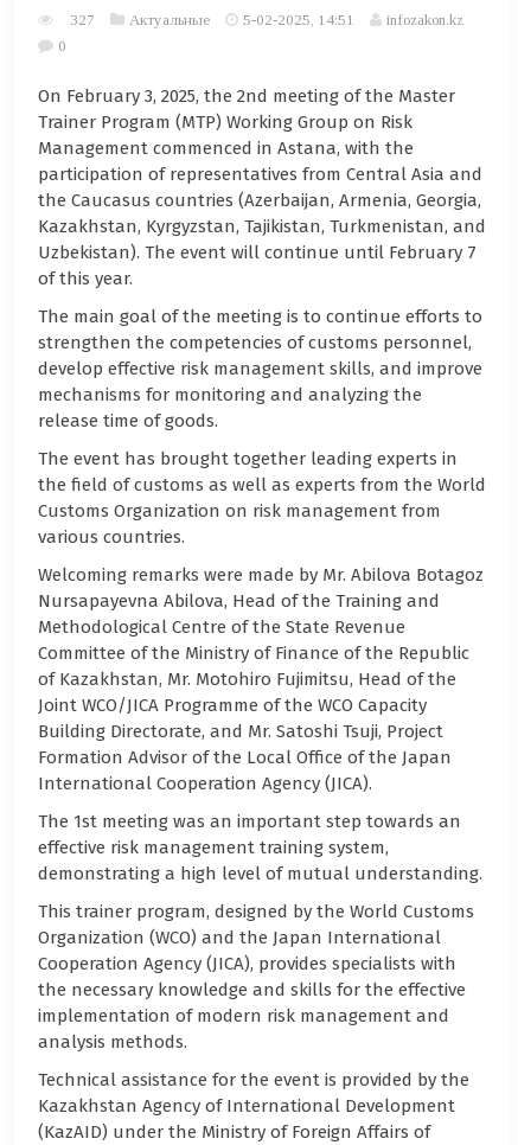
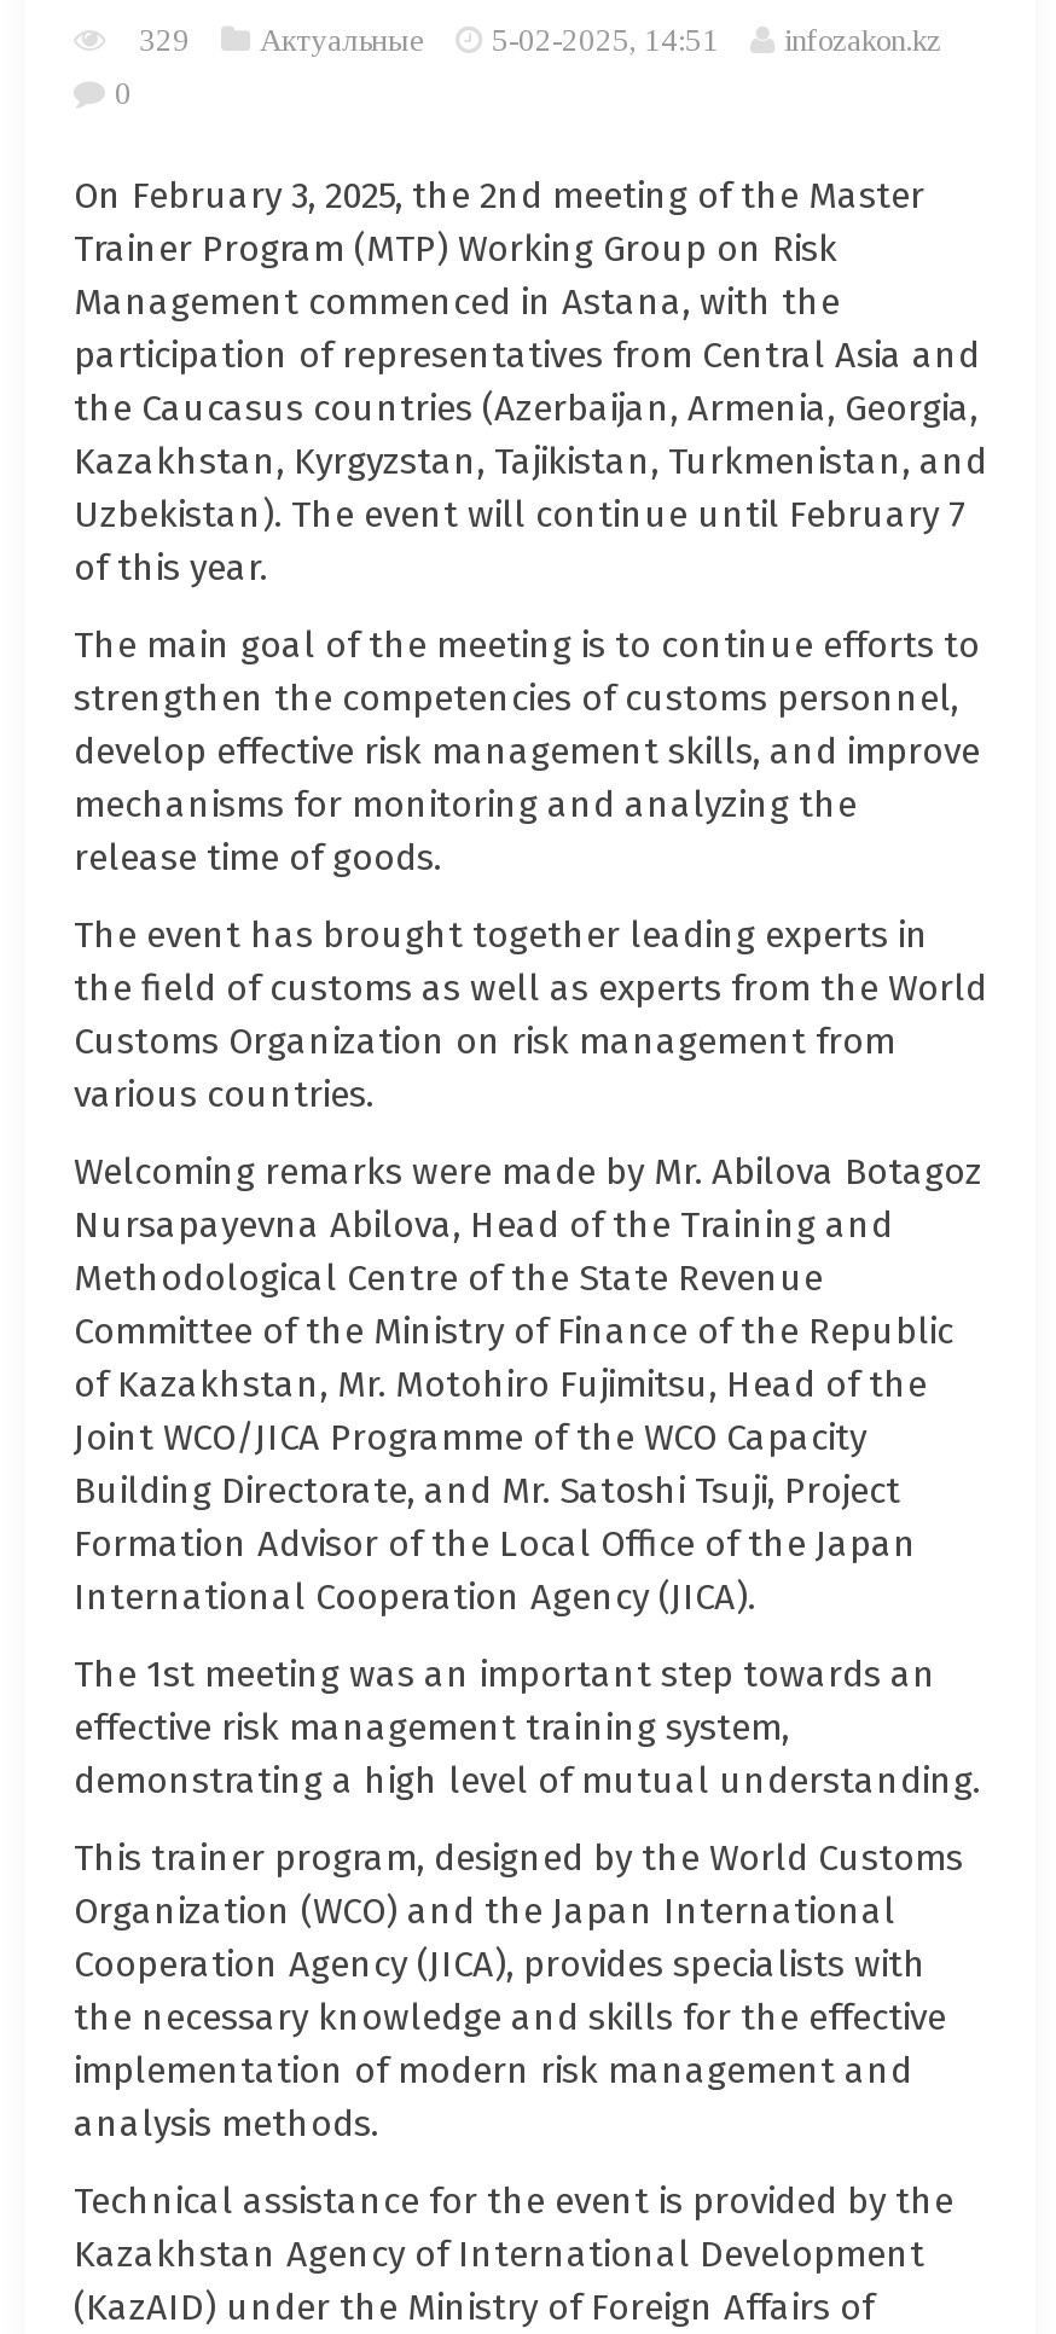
[70,11,463,28] 327 Актуальные 5-02-2025, 14:51 infozakon.kz -> [139,22,941,58] 329 Актуальные 5-02-2025, 14:51 infozakon.kz

